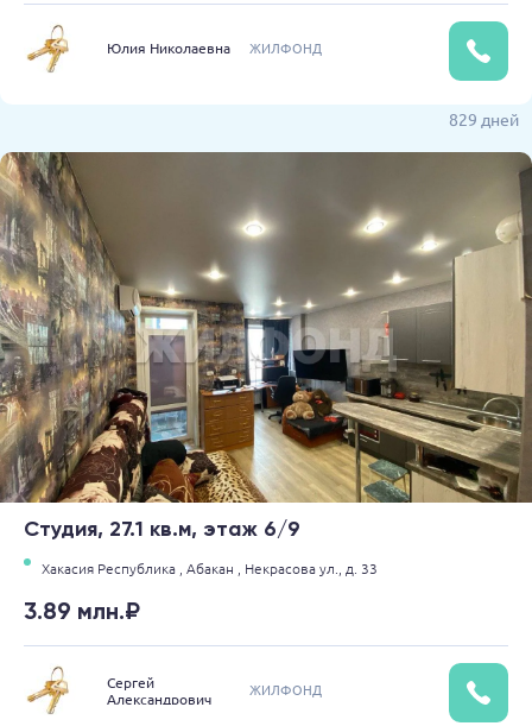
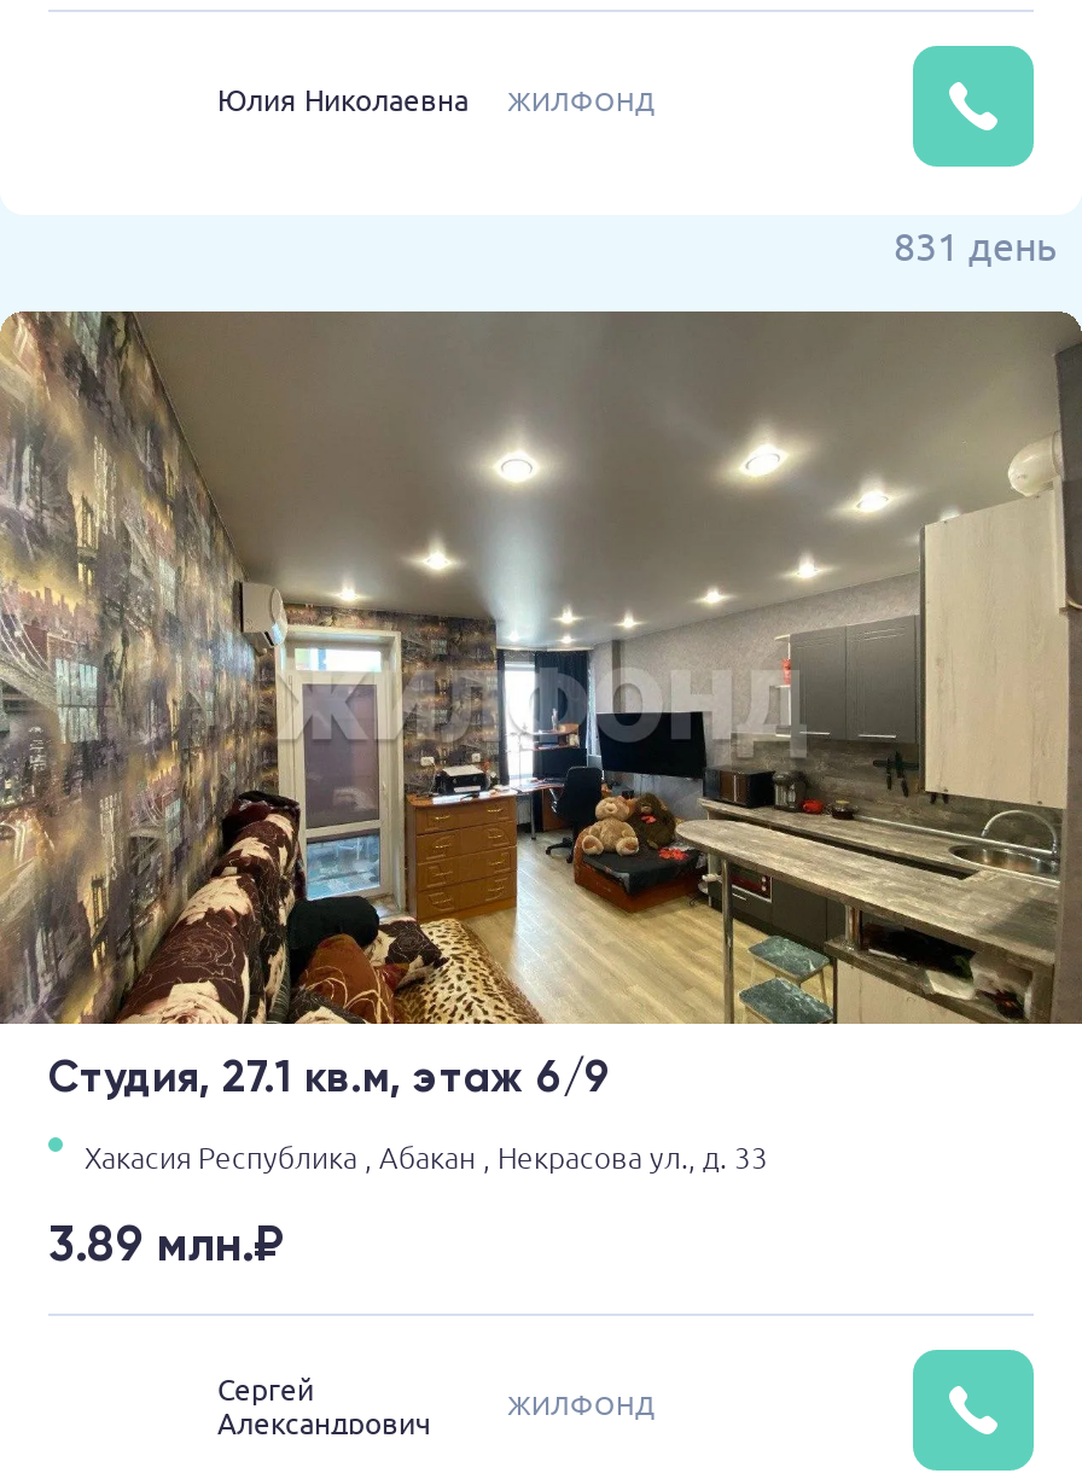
[26,24,69,74] [image] -> none
[449,108,519,130] 829 дней -> [894,220,1055,269] 831 день
[26,665,69,715] [image] -> none

